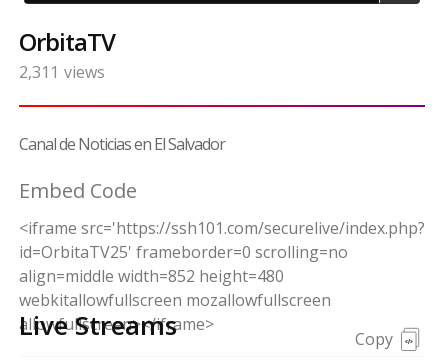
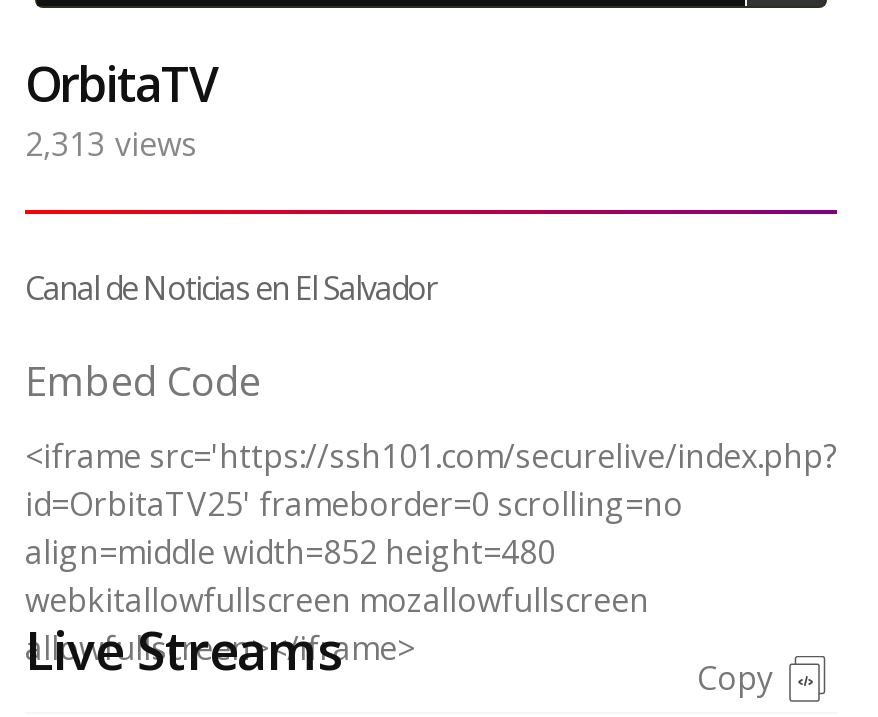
[19,61,105,83] 2,311 views -> [25,123,197,167] 2,313 views

